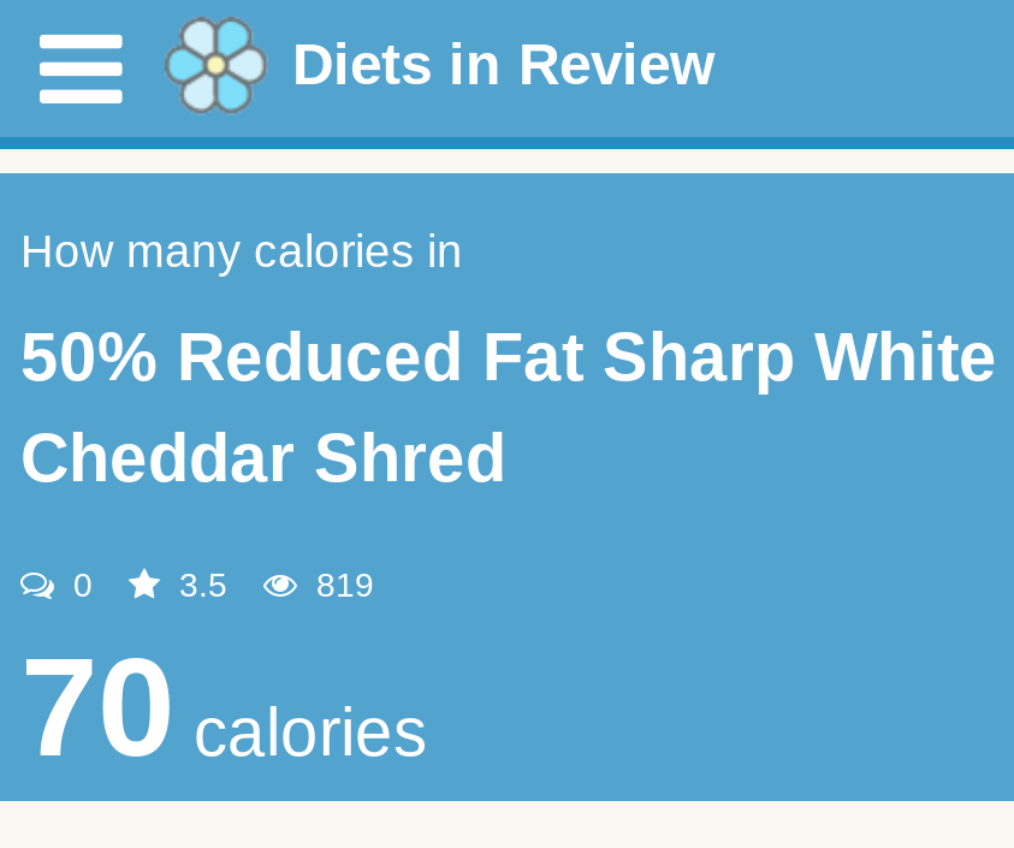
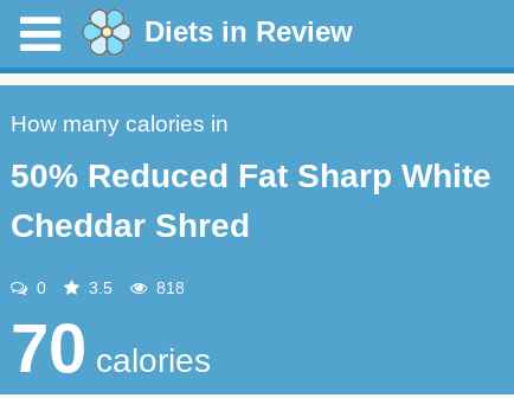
[307,565,374,604] 819 -> [152,278,185,297] 818

